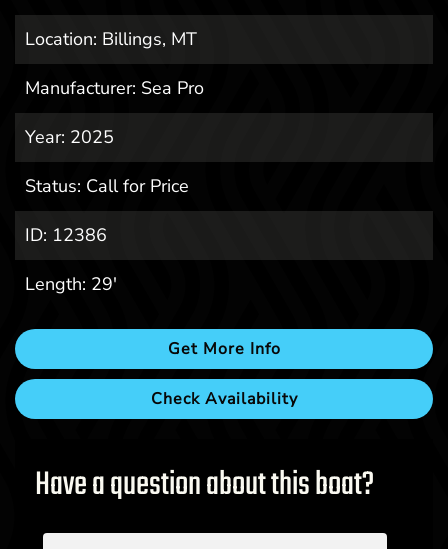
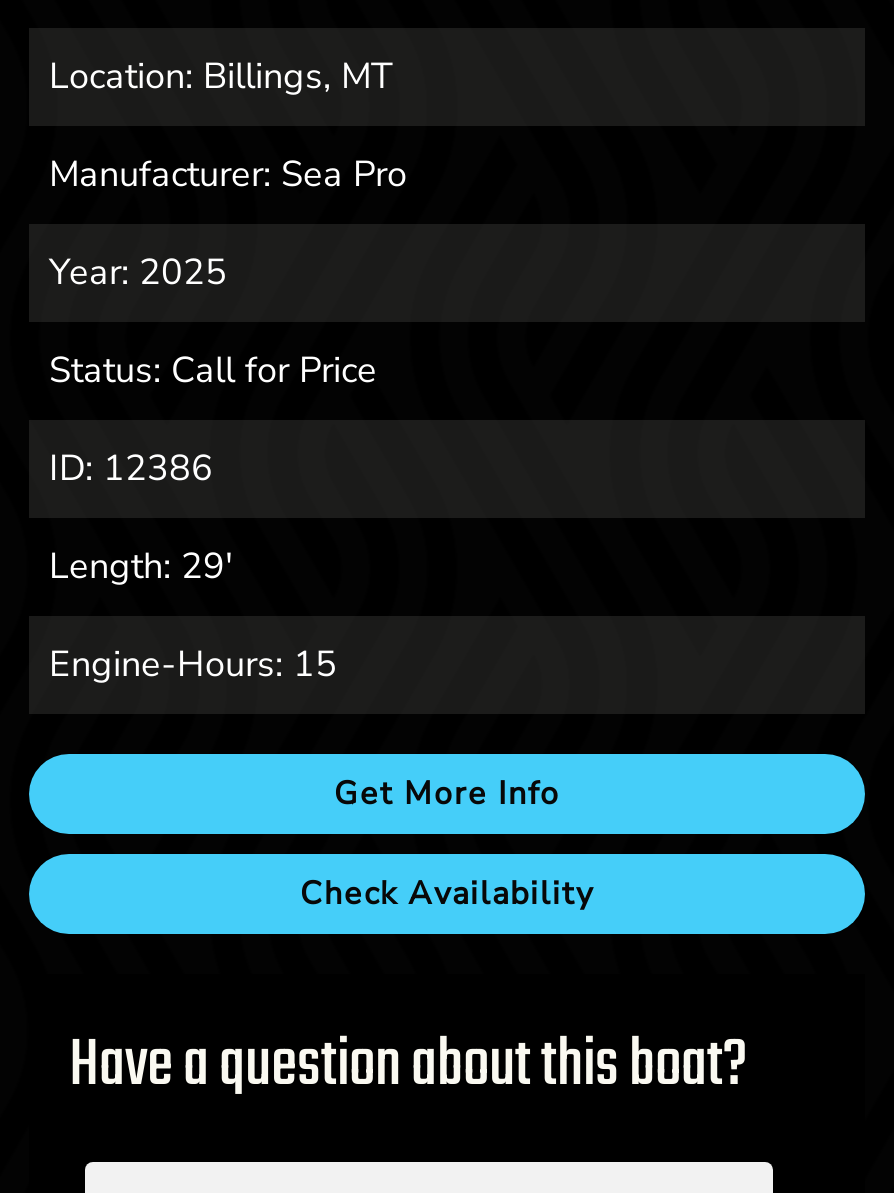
none -> [49,640,337,688] Engine-Hours: 15

